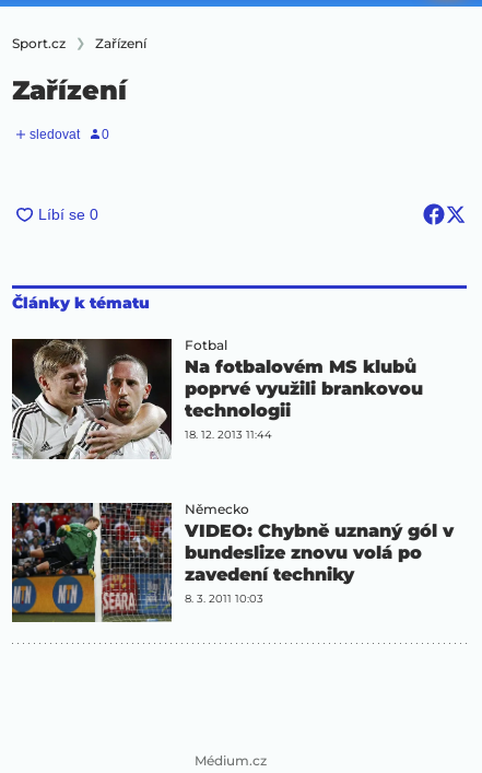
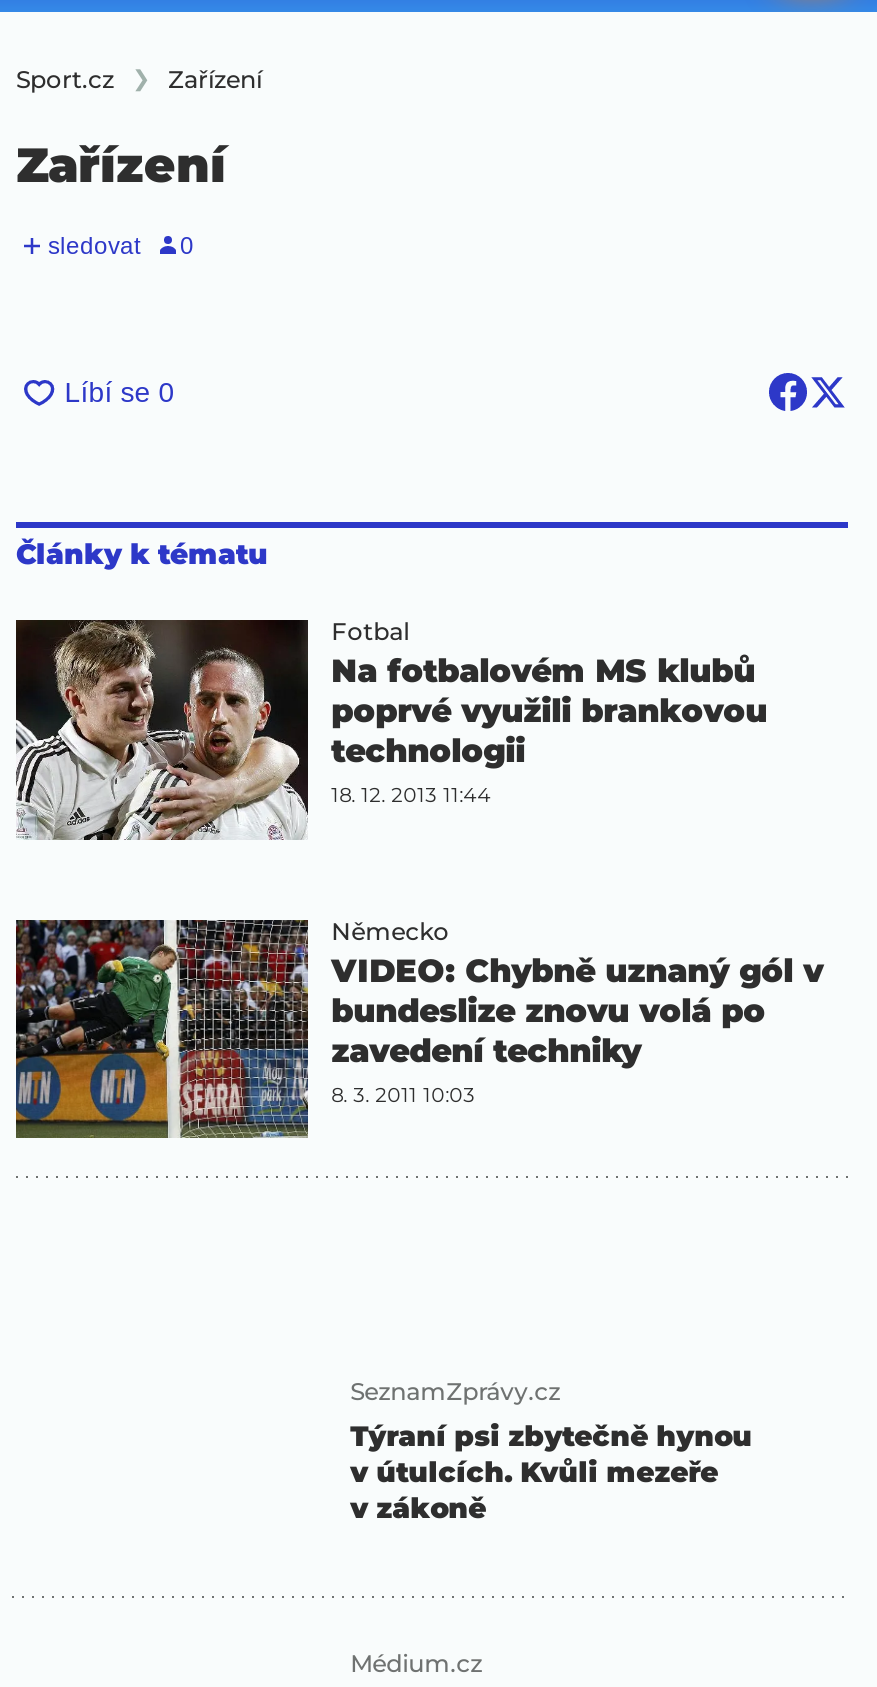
none -> [350,1375,752,1525] SeznamZprávy.cz | Týraní psi zbytečně hynou | v útulcích. Kvůli mezeře | v zákoně

